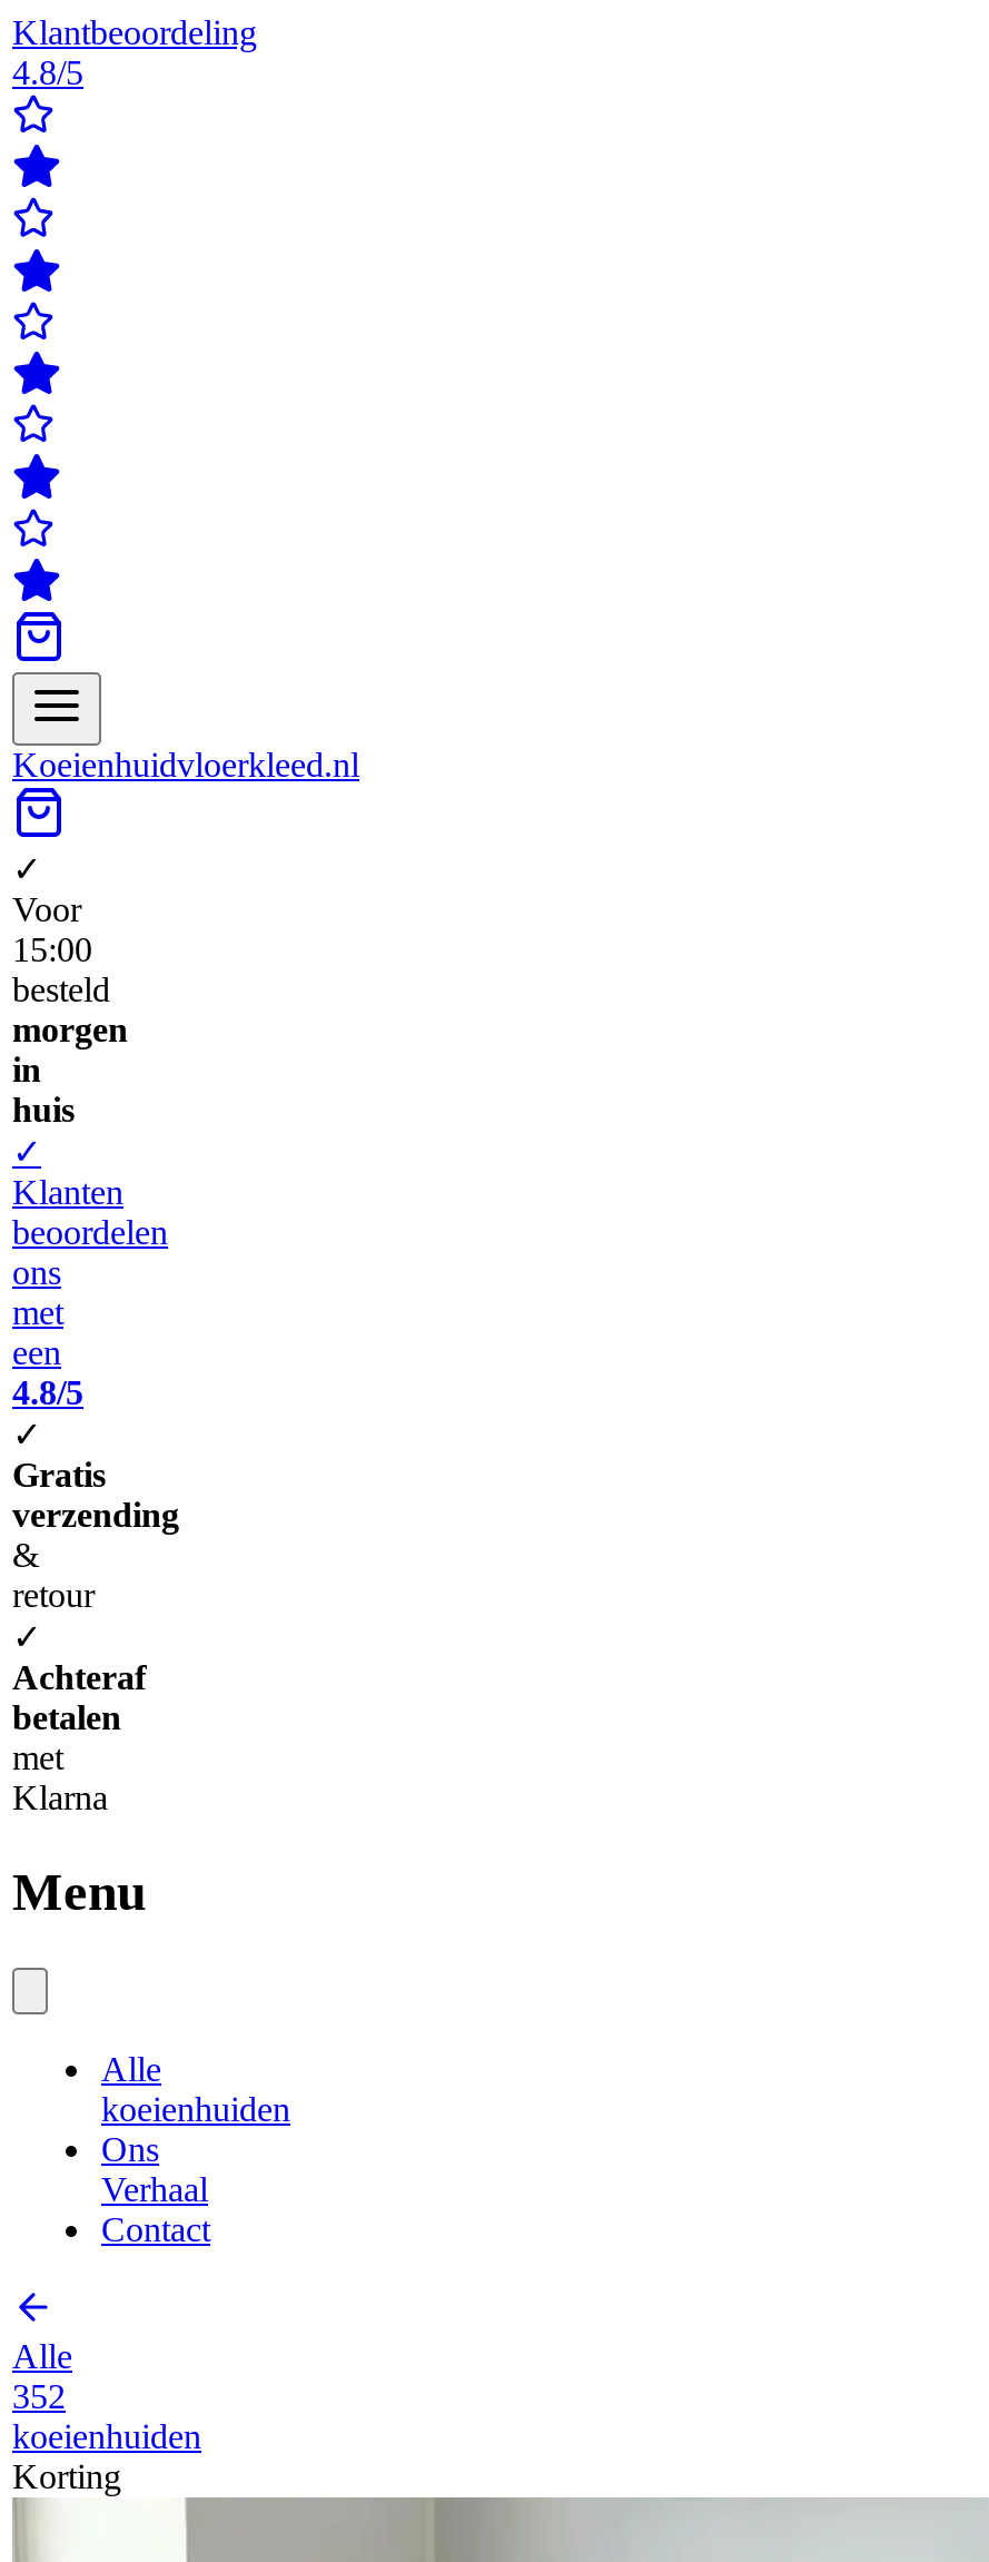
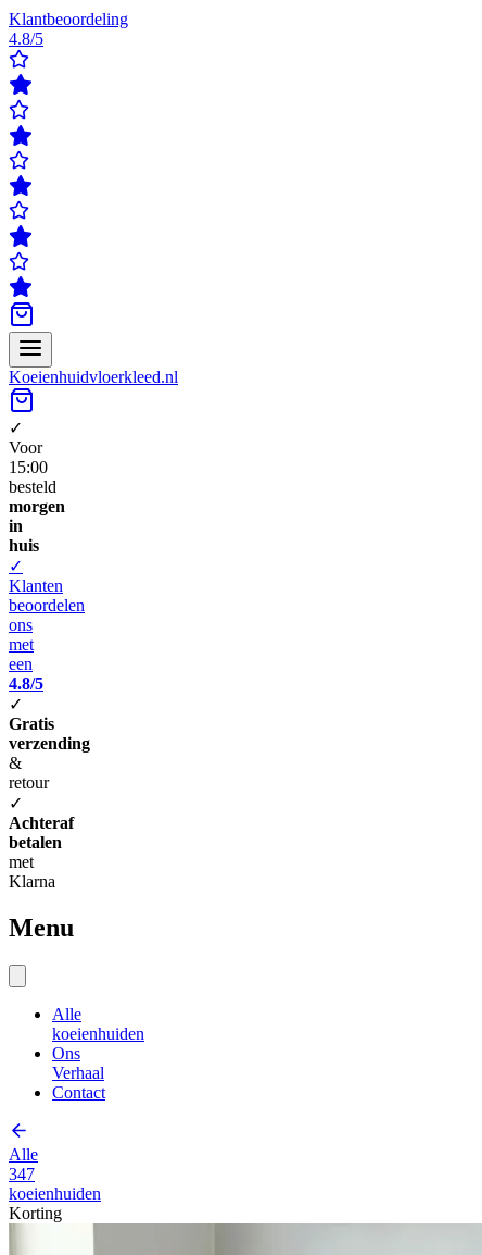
[12,2377,66,2415] 352 -> [9,1165,35,1183] 347

